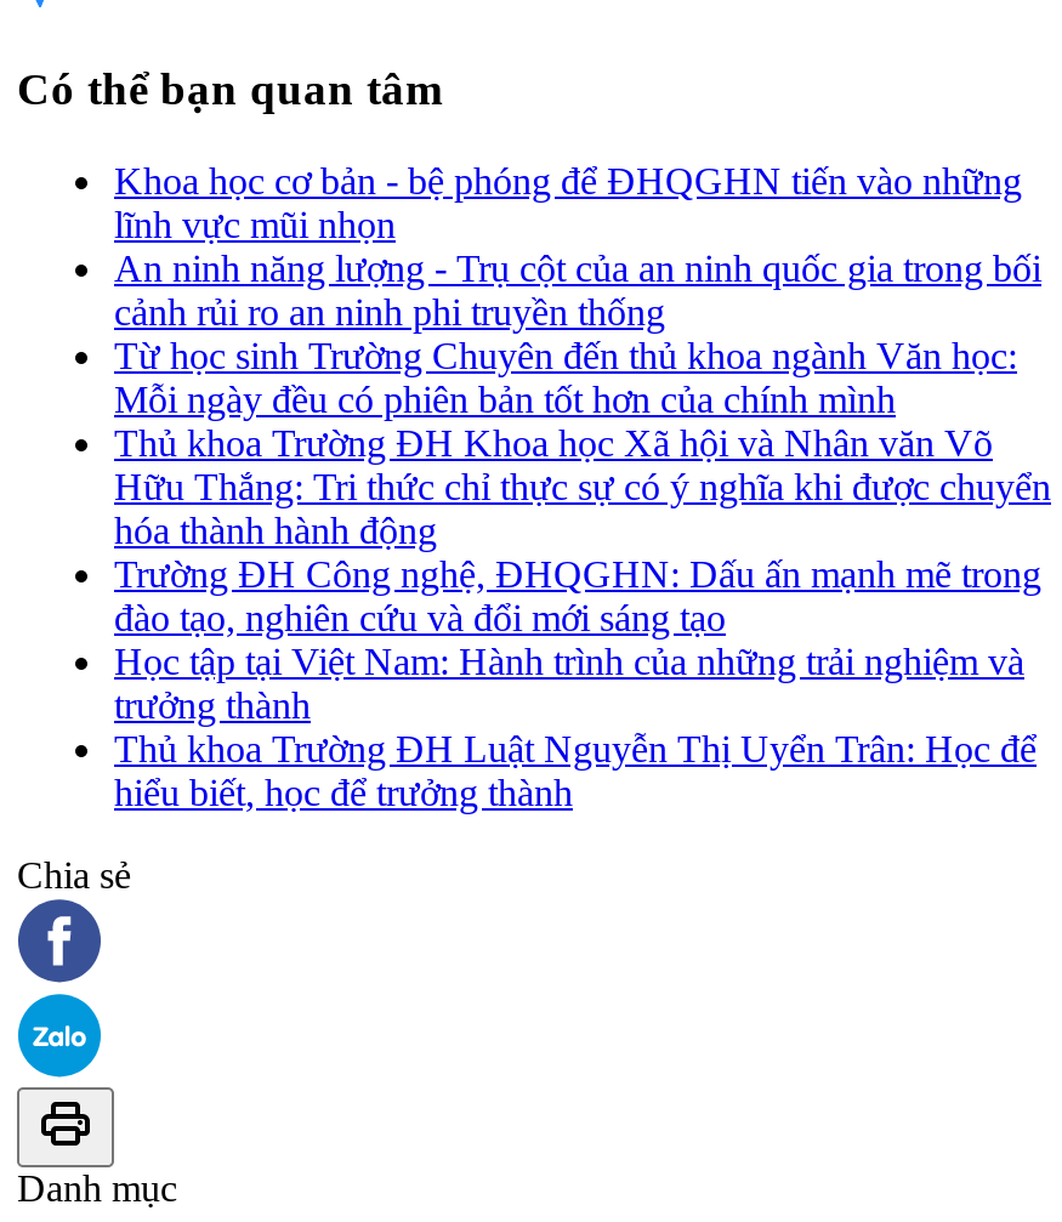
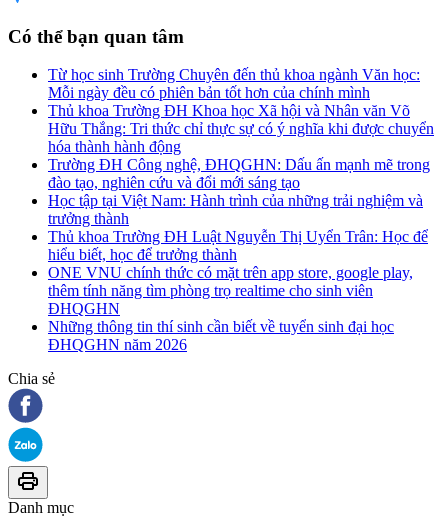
[114,161,1041,333] Khoa học cơ bản - bệ phóng để ĐHQGHN tiến vào những | lĩnh vực mũi nhọn | An ninh năng lượng - Trụ cột của an ninh quốc gia trong bối | cảnh rủi ro an ninh phi truyền thống -> none
moved [114,335,1051,814] -> [48,66,434,263]: Từ học sinh Trường Chuyên đến thủ khoa ngành Văn học: | Mỗi ngày đều có phiên bản tốt hơn của chính mình | Thủ khoa Trường ĐH Khoa học Xã hội và Nhân văn Võ | ... | Thủ khoa Trường ĐH Luật Nguyễn Thị Uyển Trân: Học để | hiểu biết, học để trưởng thành
none -> [48,264,413,353] ONE VNU chính thức có mặt trên app store, google play, | thêm tính năng tìm phòng trọ realtime cho sinh viên | ĐHQGHN | Những thông tin thí sinh cần biết về tuyển sinh đại học | ĐHQGHN năm 2026

